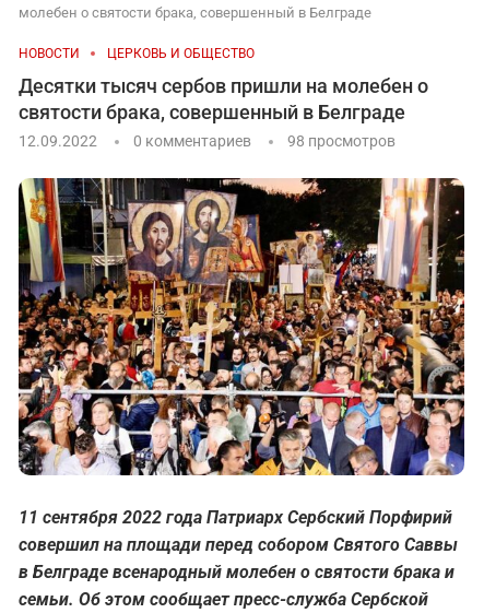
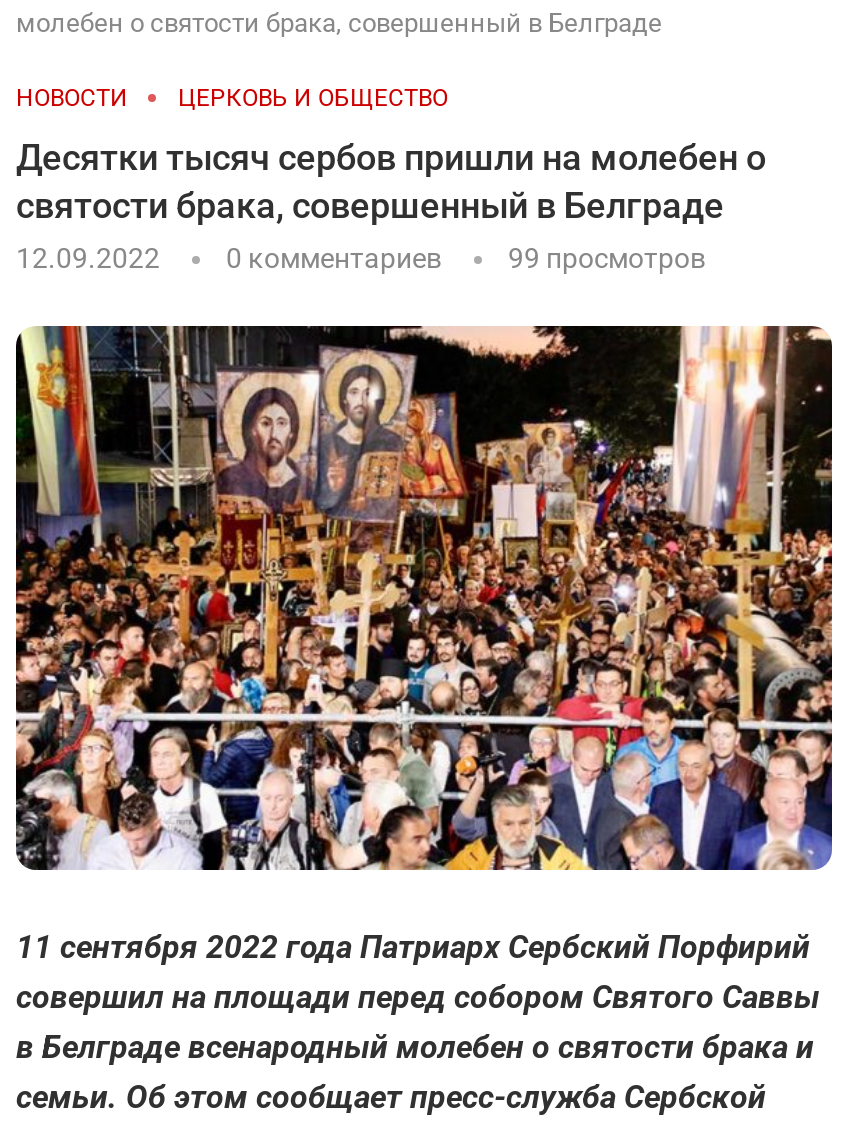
[287,132,396,149] 98 просмотров -> [508,242,706,274] 99 просмотров

